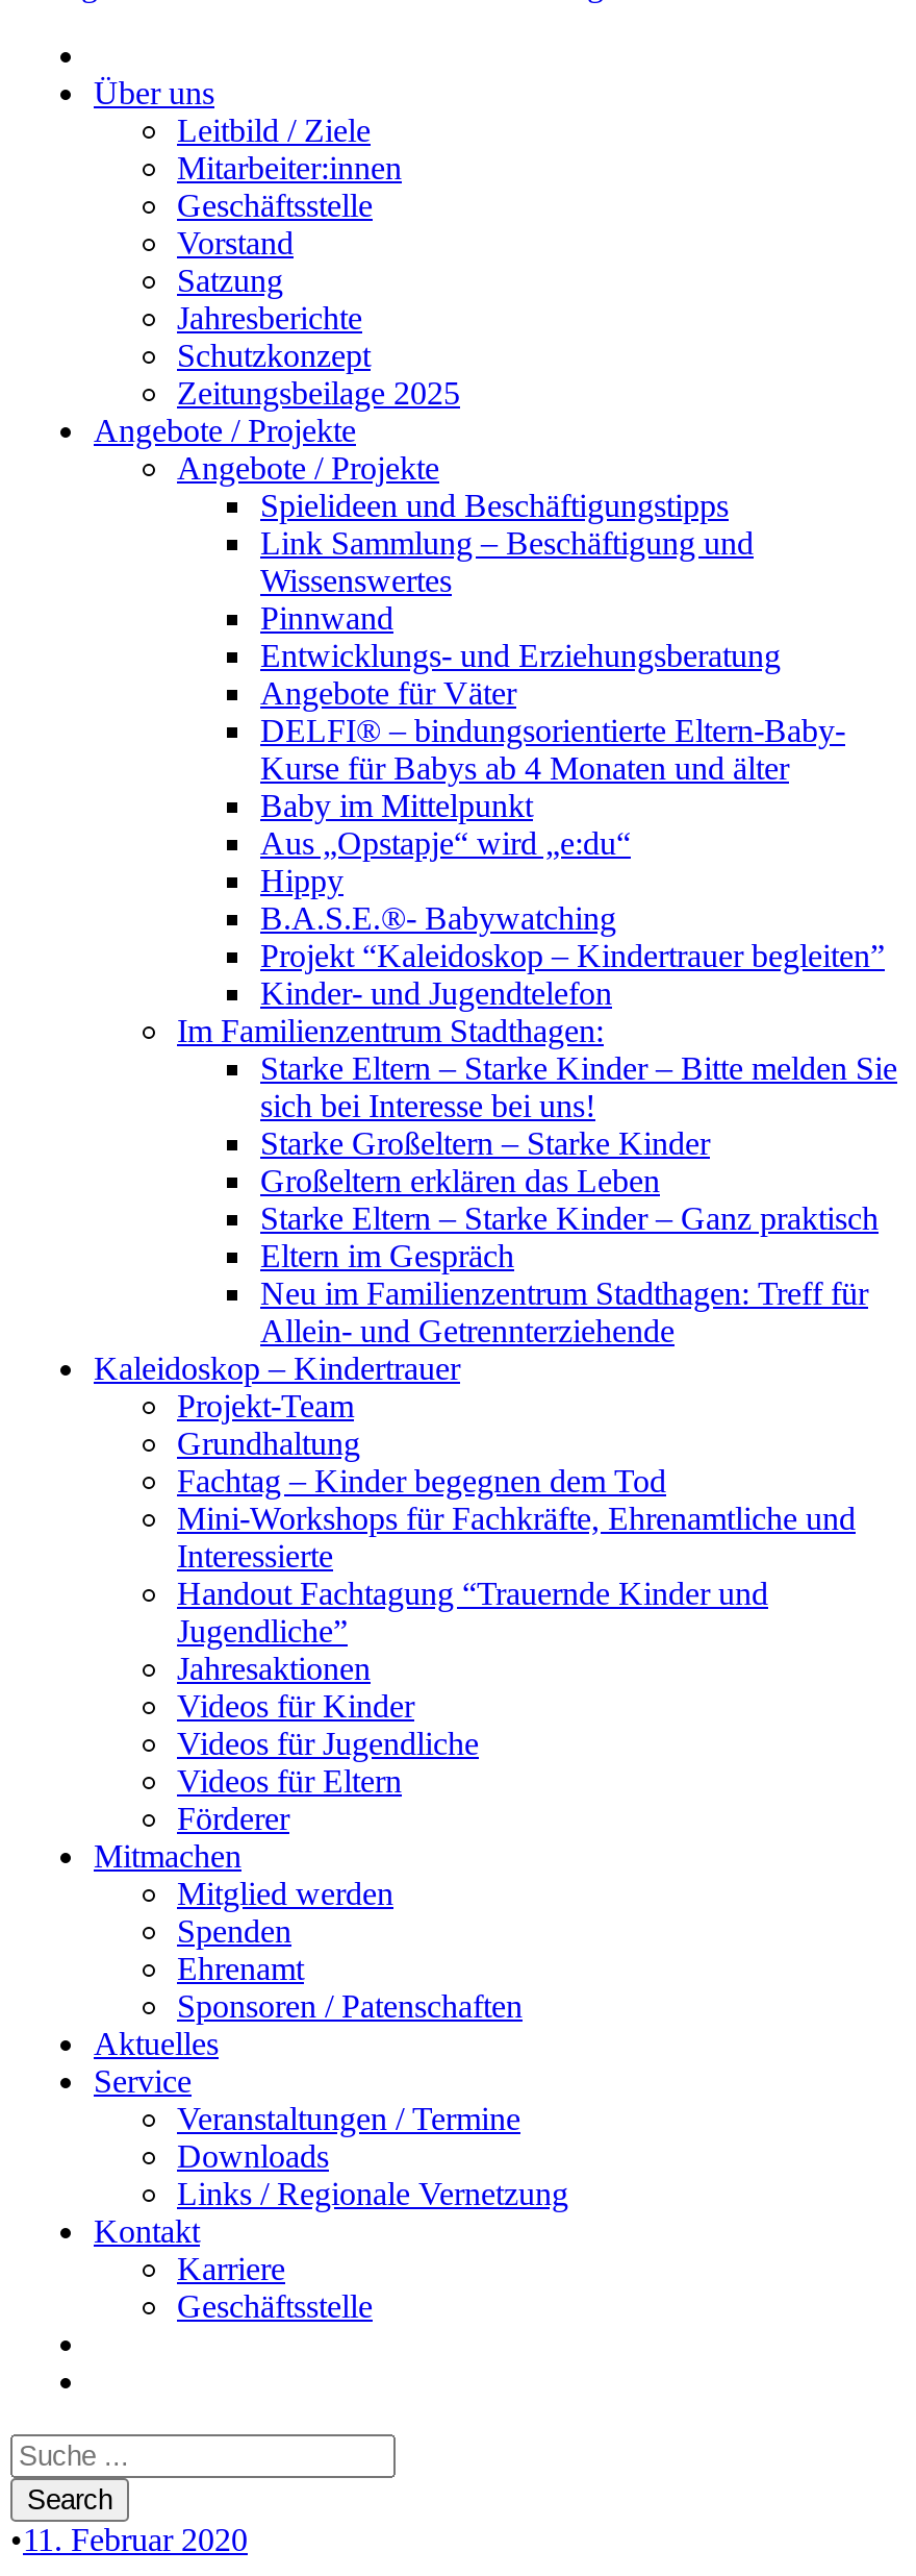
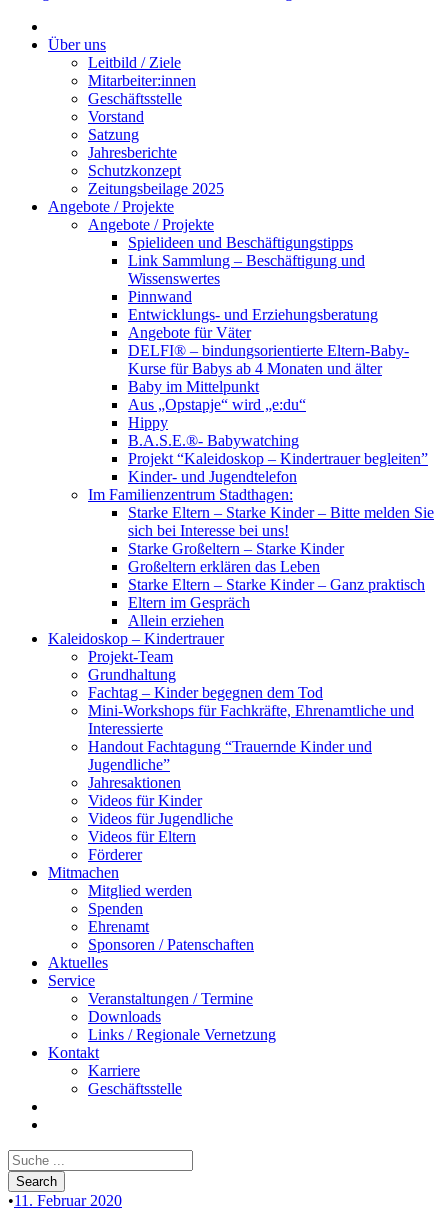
[260,1275,868,1348] Neu im Familienzentrum Stadthagen: Treff für | Allein- und Getrennterziehende -> [128,612,224,629] Allein erziehen

